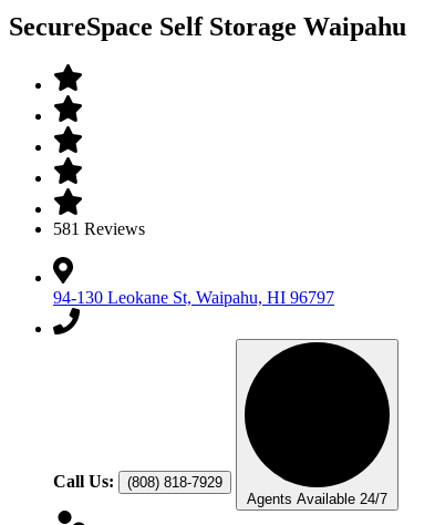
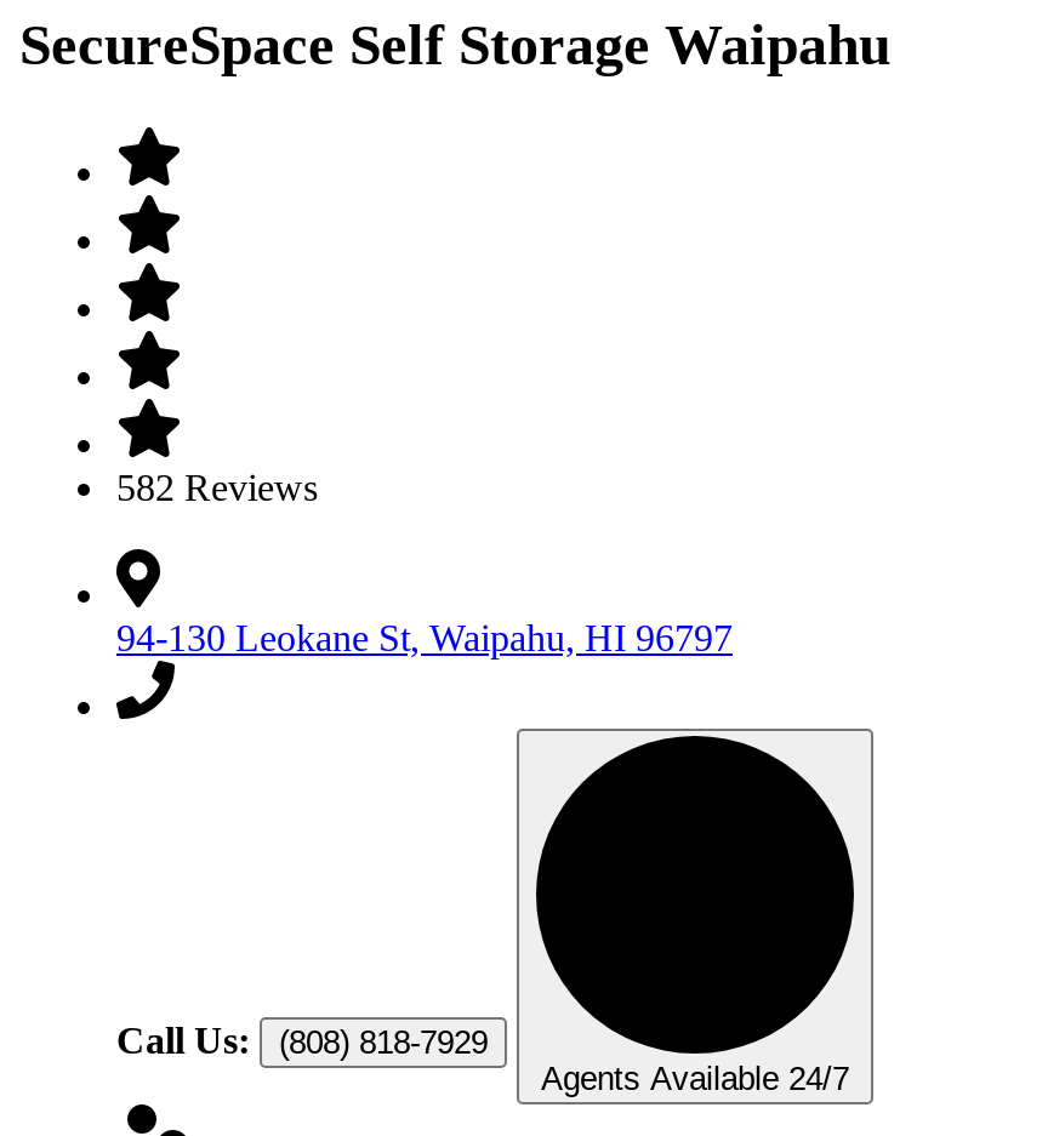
[53,219,145,238] 581 Reviews -> [116,466,318,508] 582 Reviews

